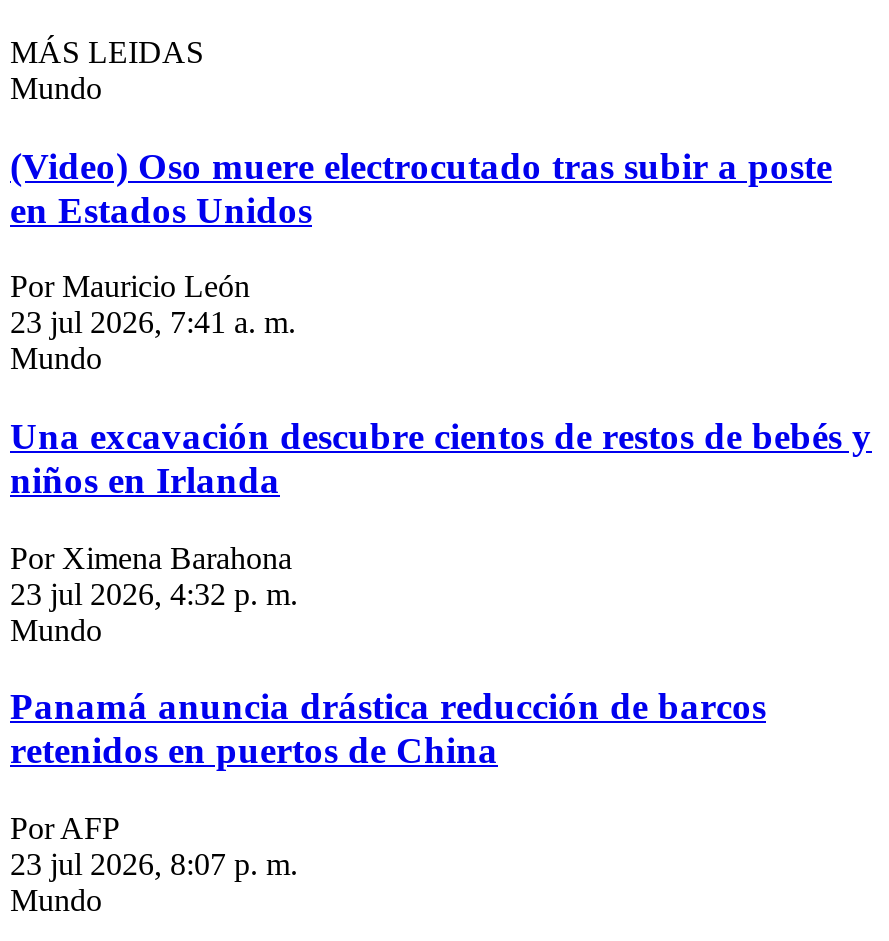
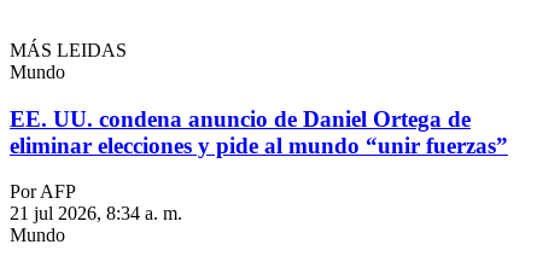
[10,144,872,772] (Video) Oso muere electrocutado tras subir a poste | en Estados Unidos | Por Mauricio León | 23 jul 2026, 7:41 a. m. | Mundo | Una excavación descubre cientos de restos de bebés y | niños en Irlanda | Por Ximena Barahona | 23 jul 2026, 4:32 p. m. | Mundo | Panamá anuncia drástica reducción de barcos | retenidos en puertos de China -> [10,106,508,158] EE. UU. condena anuncio de Daniel Ortega de | eliminar elecciones y pide al mundo “unir fuerzas”
[10,847,298,881] 23 jul 2026, 8:07 p. m. -> [10,203,182,224] 21 jul 2026, 8:34 a. m.

